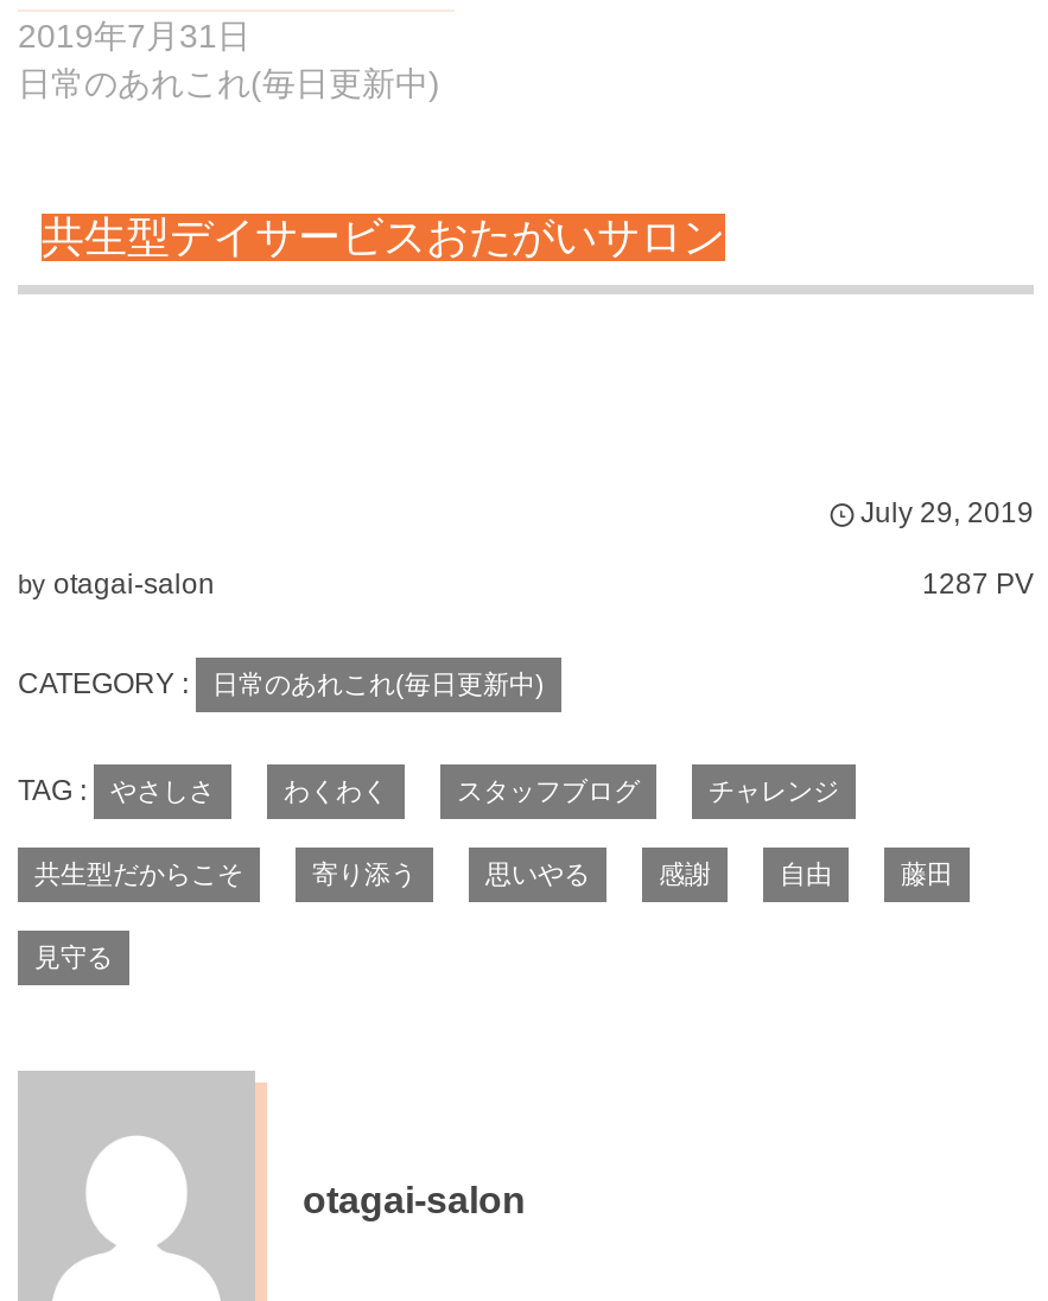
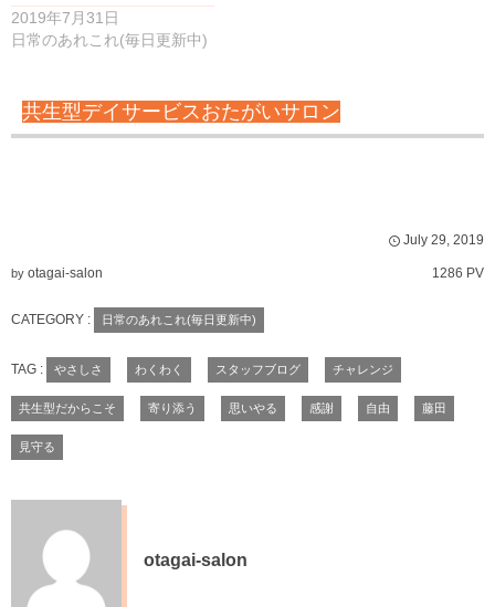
[922,568,1034,601] 1287 PV -> [432,266,484,281] 1286 PV

